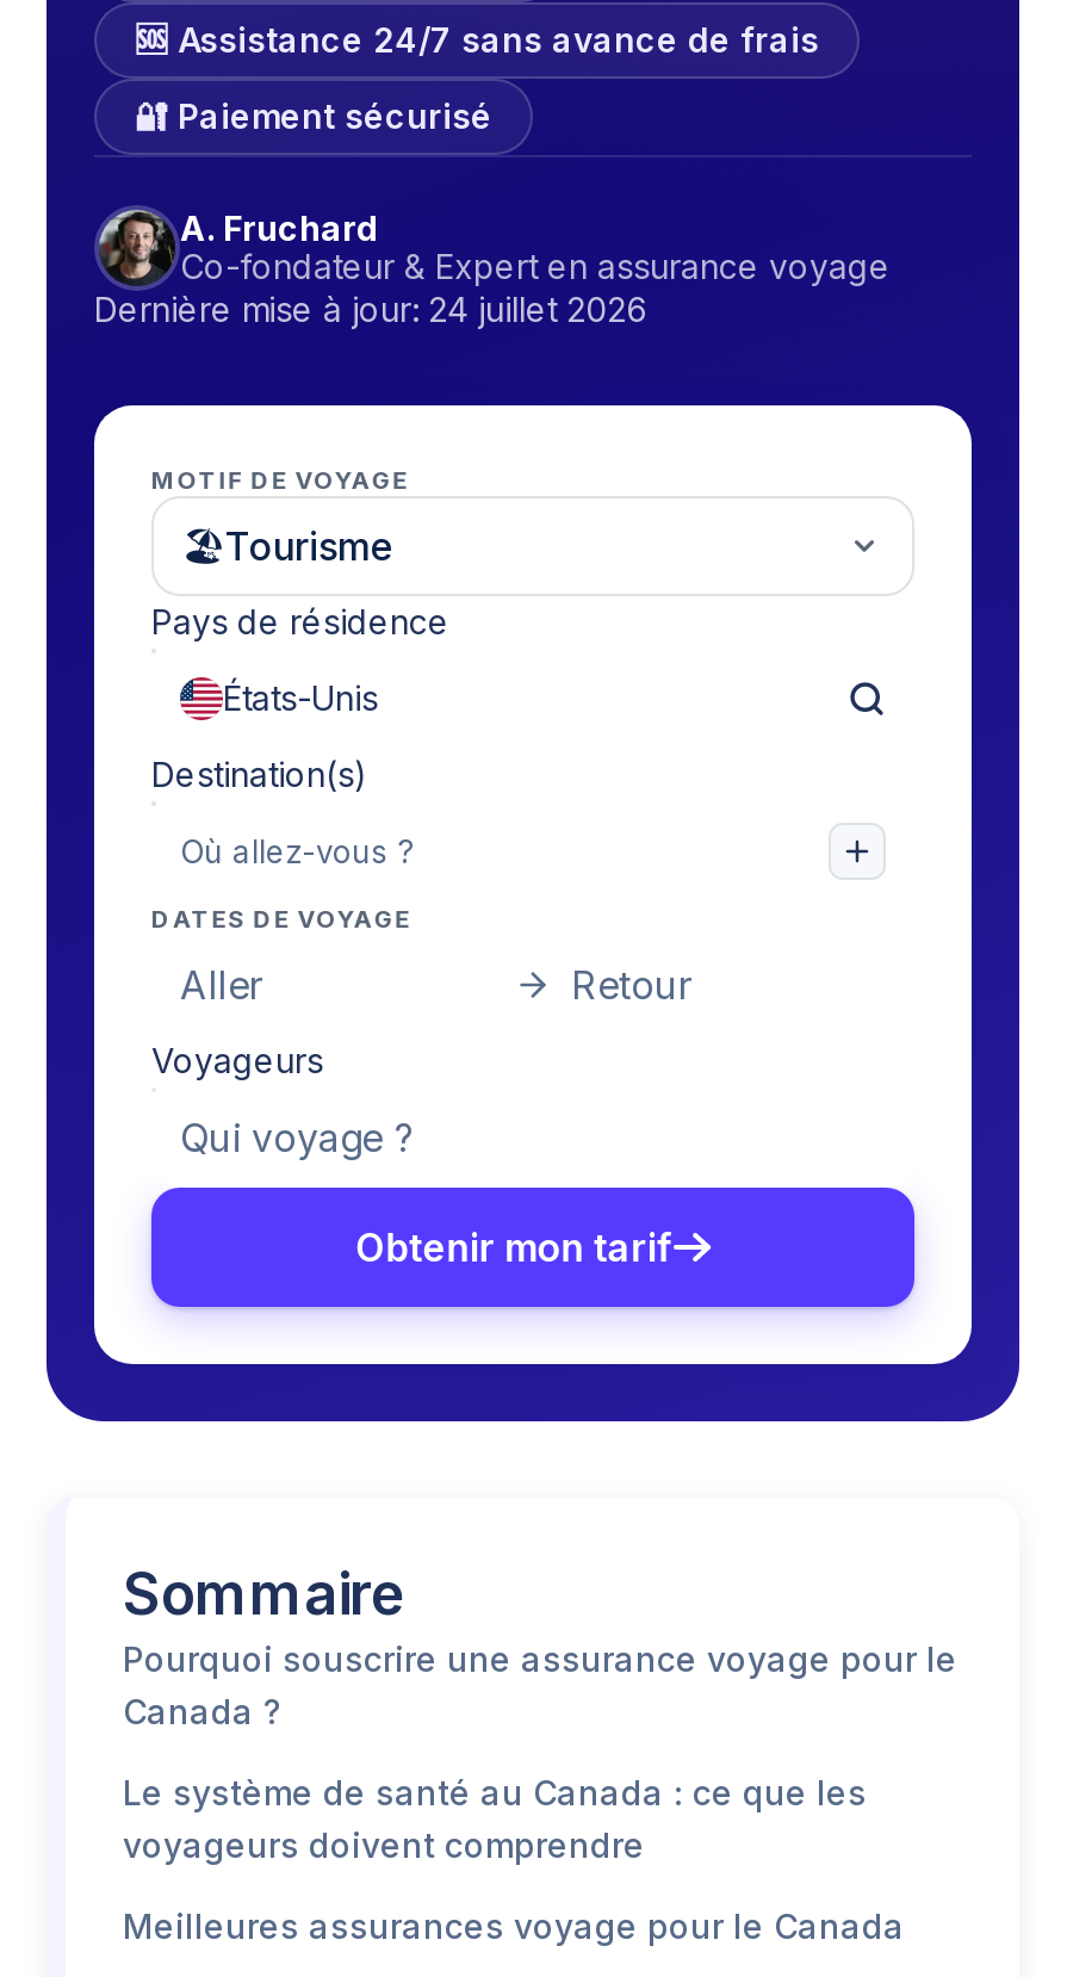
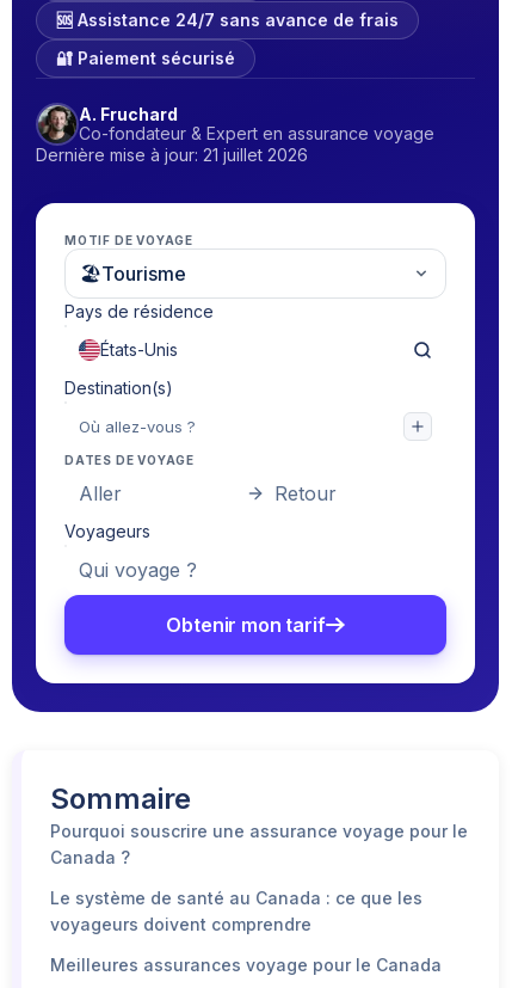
[94,289,647,329] Dernière mise à jour: 24 juillet 2026 -> [36,145,308,165] Dernière mise à jour: 21 juillet 2026

